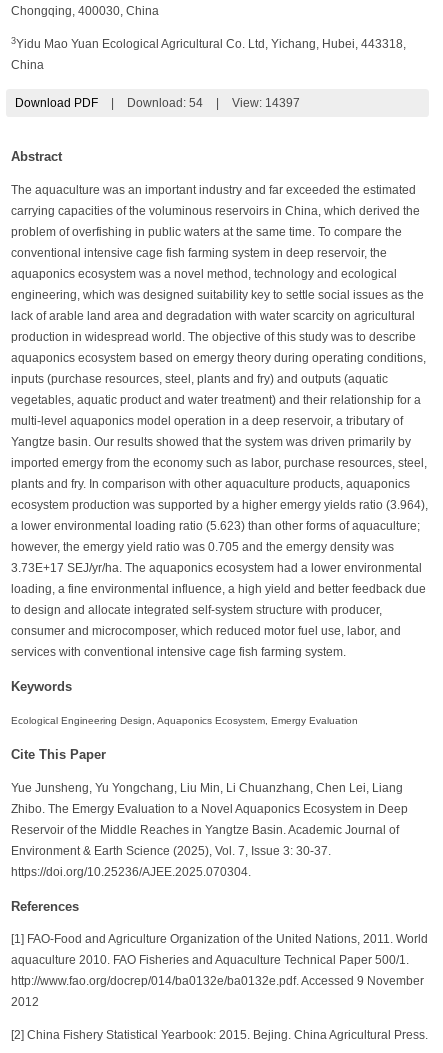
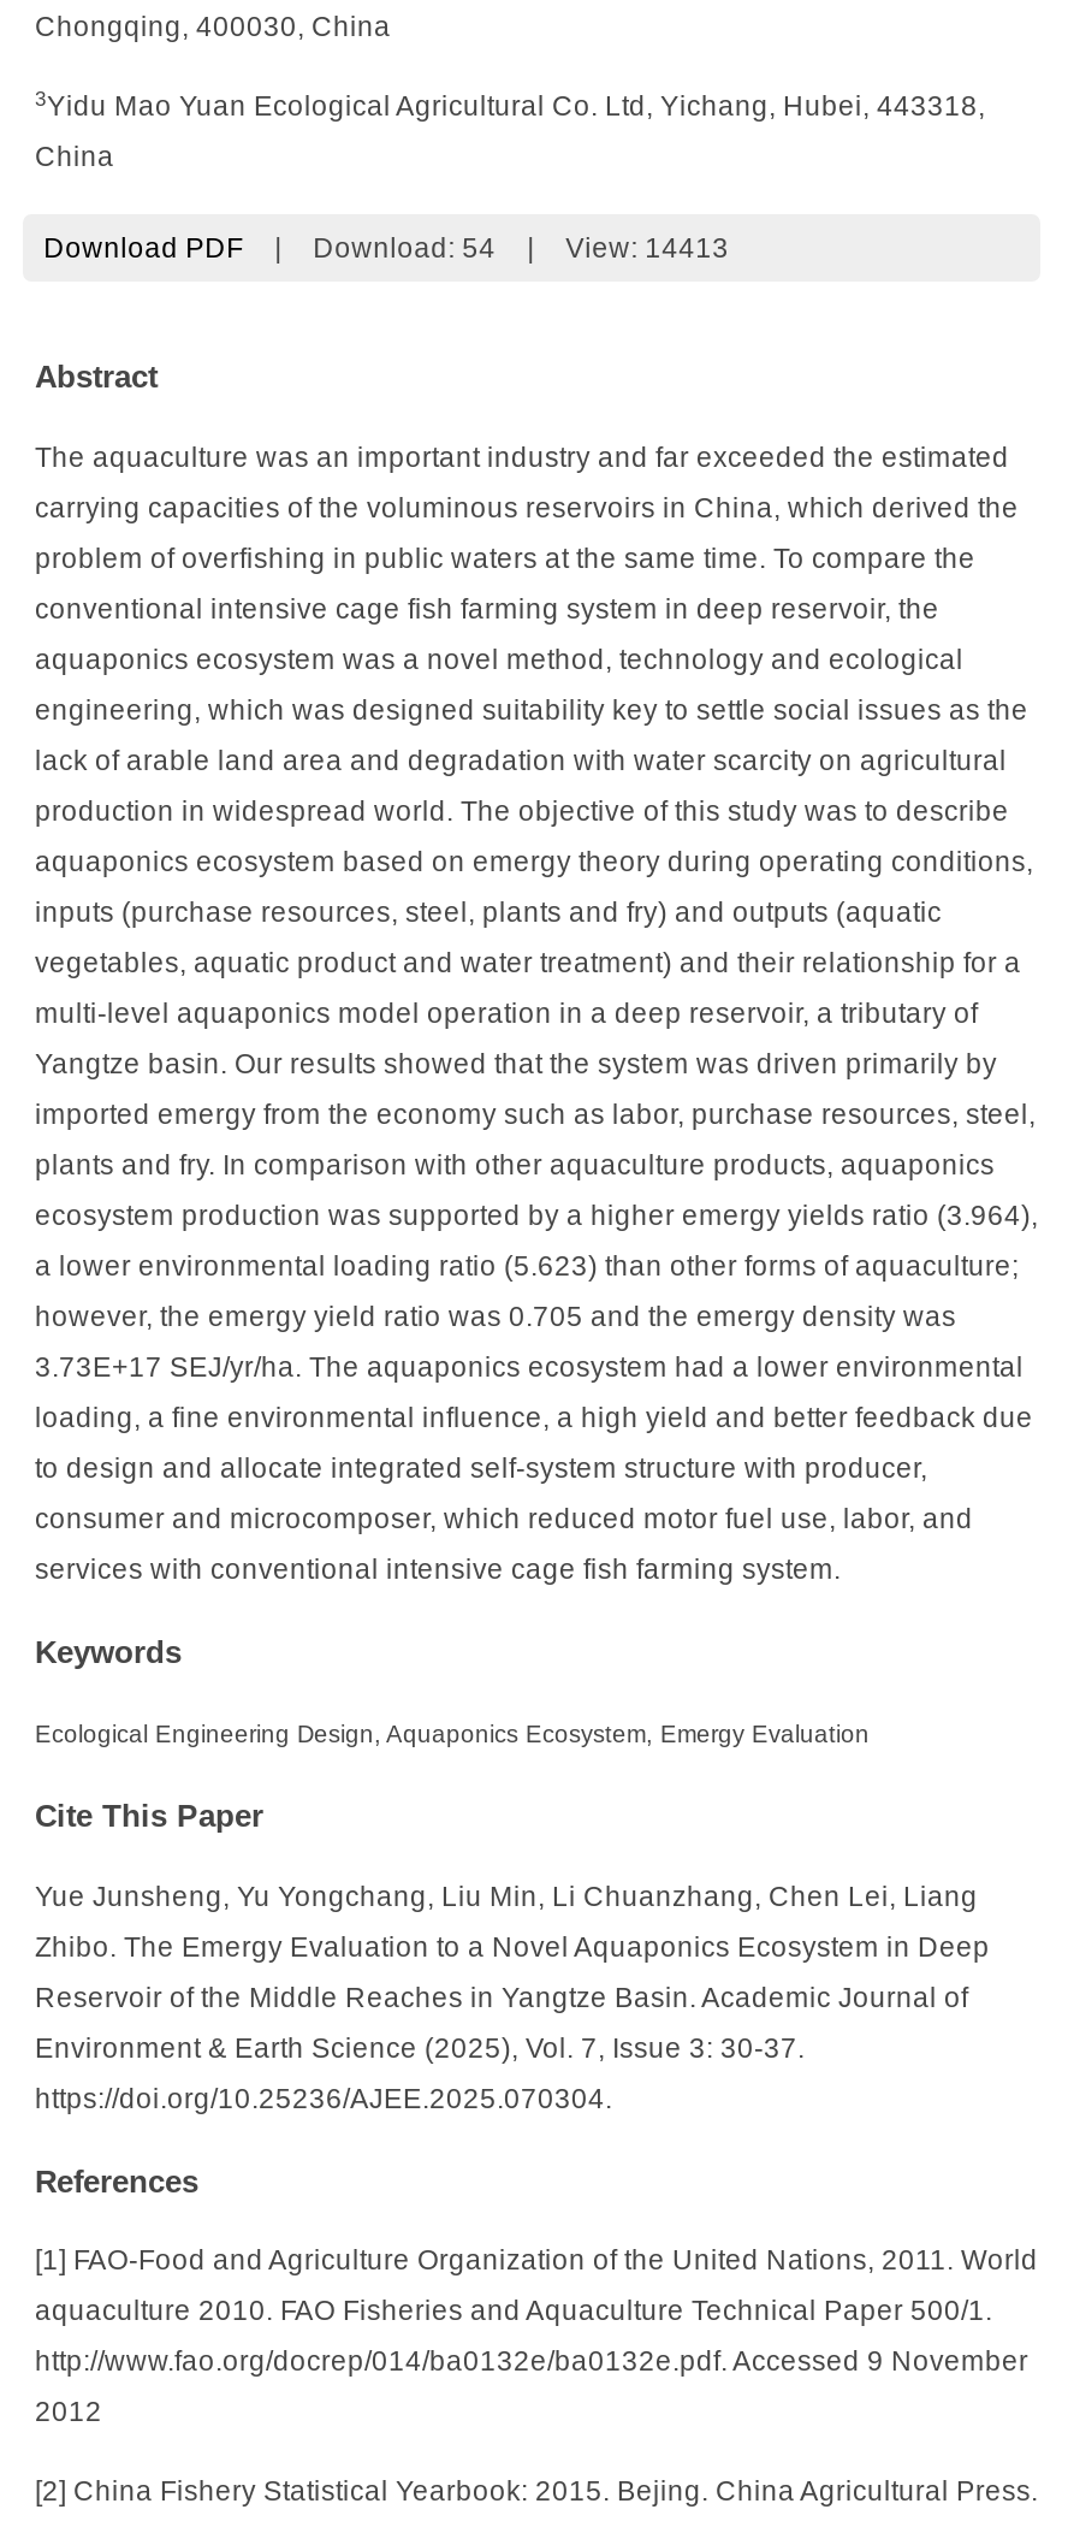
[232,96,300,108] View: 14397 -> [566,232,729,261] View: 14413

